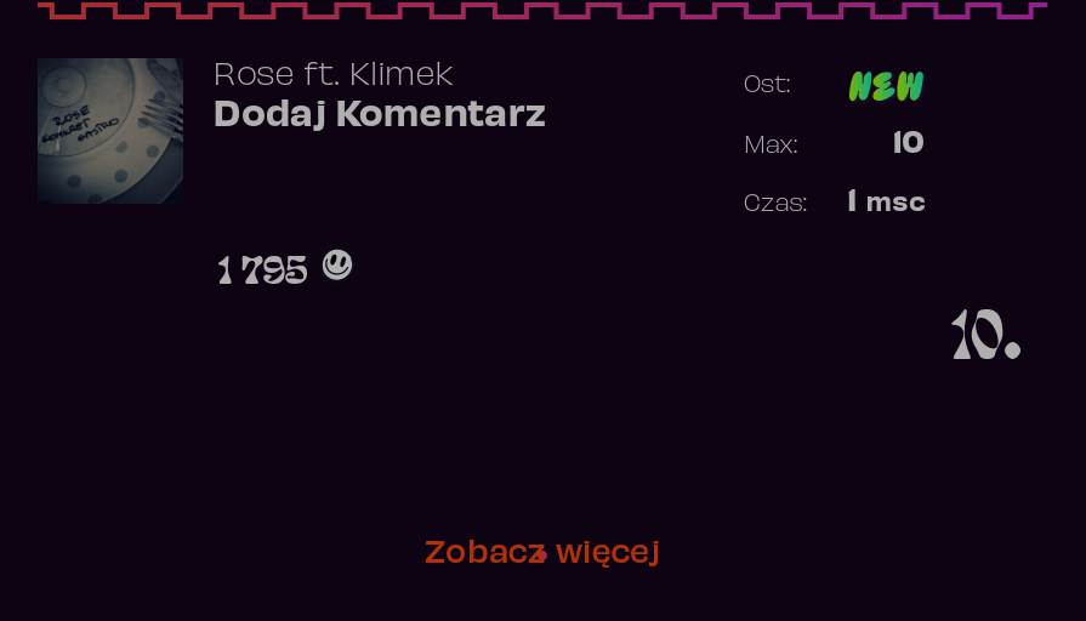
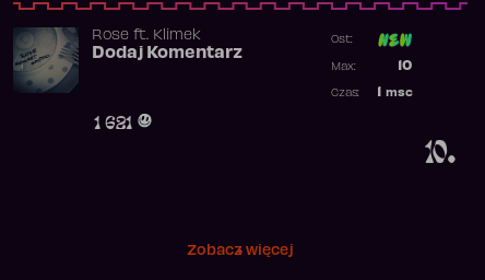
[217,234,308,292] 1 795 -> [94,107,132,133] 1 621

